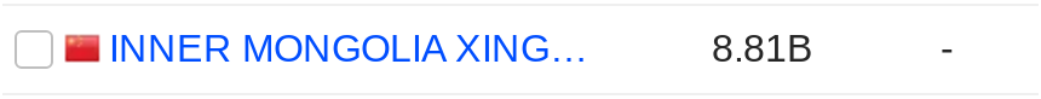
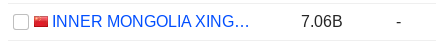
[712,28,813,69] 8.81B -> [301,13,343,30] 7.06B

